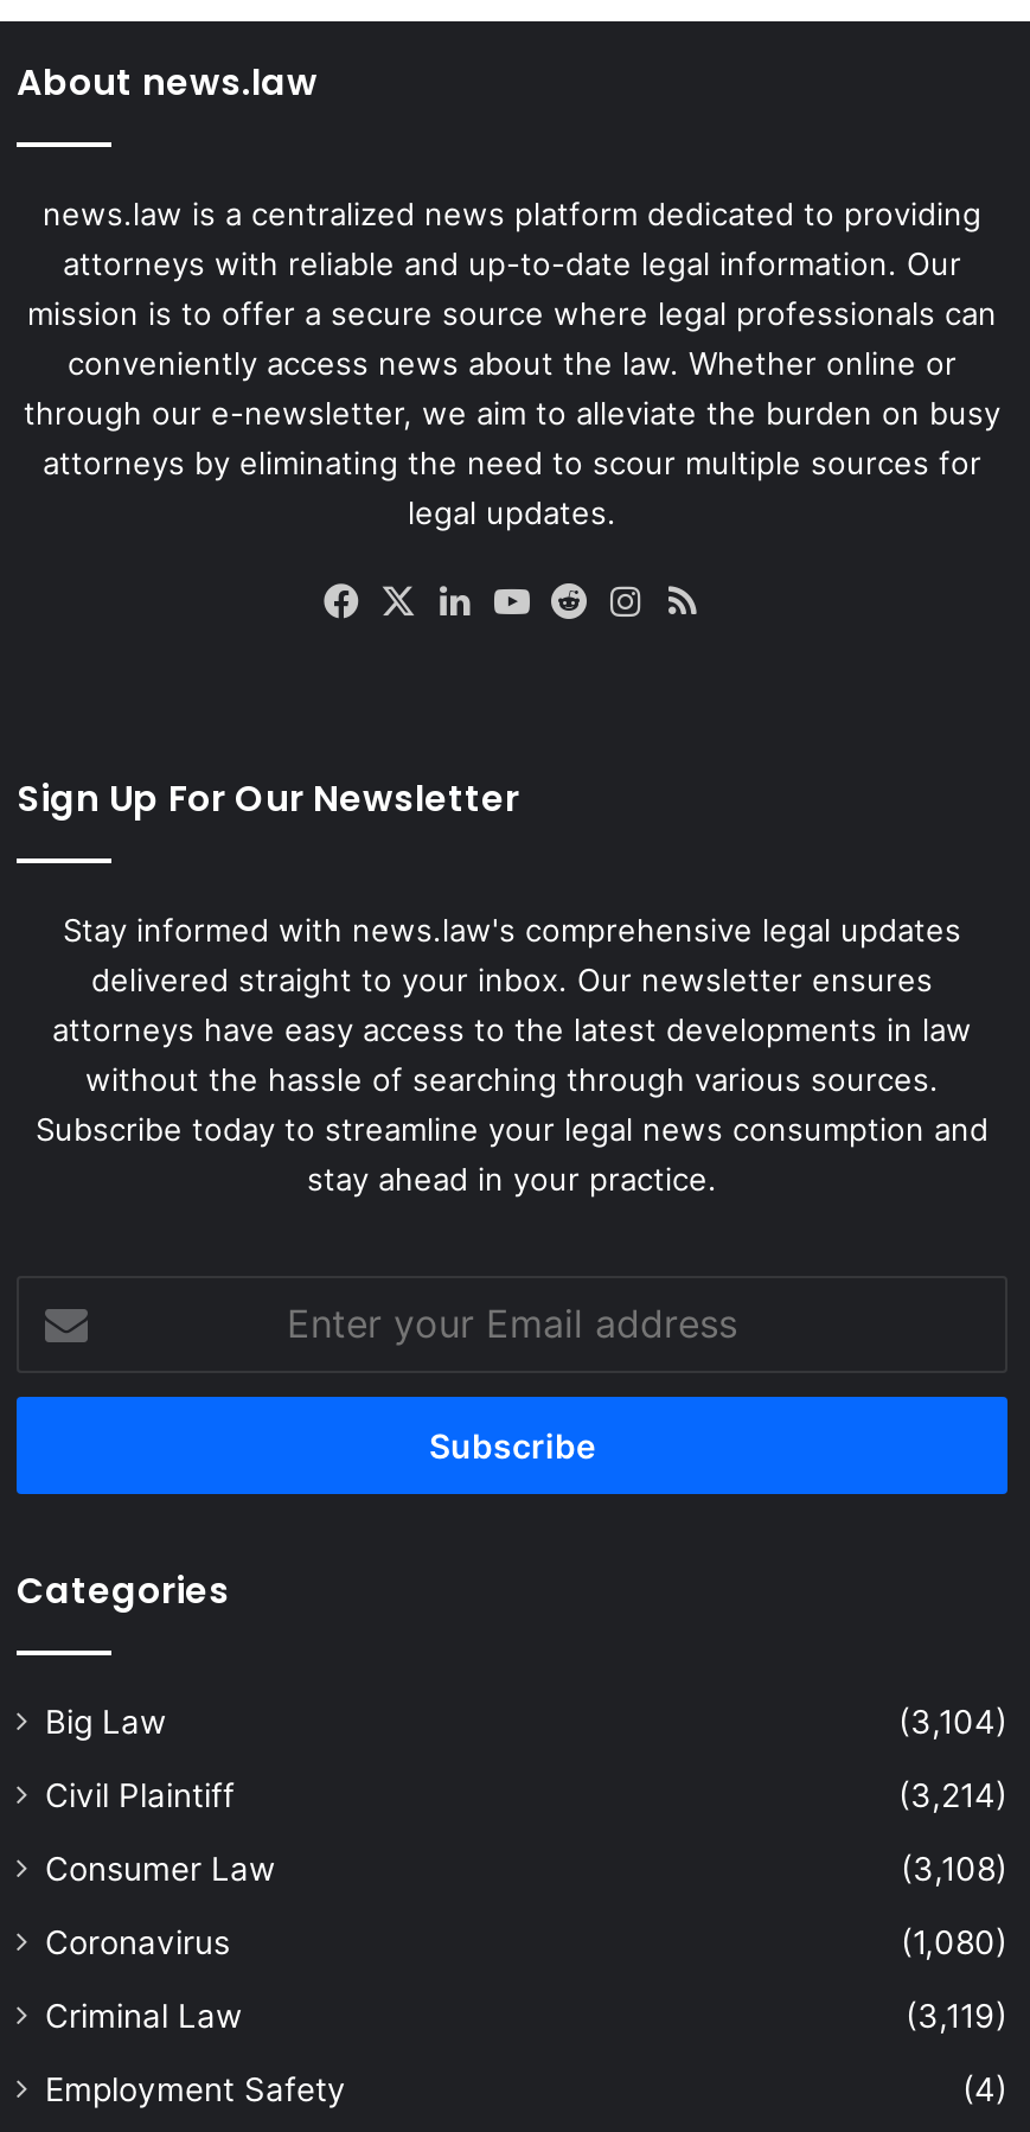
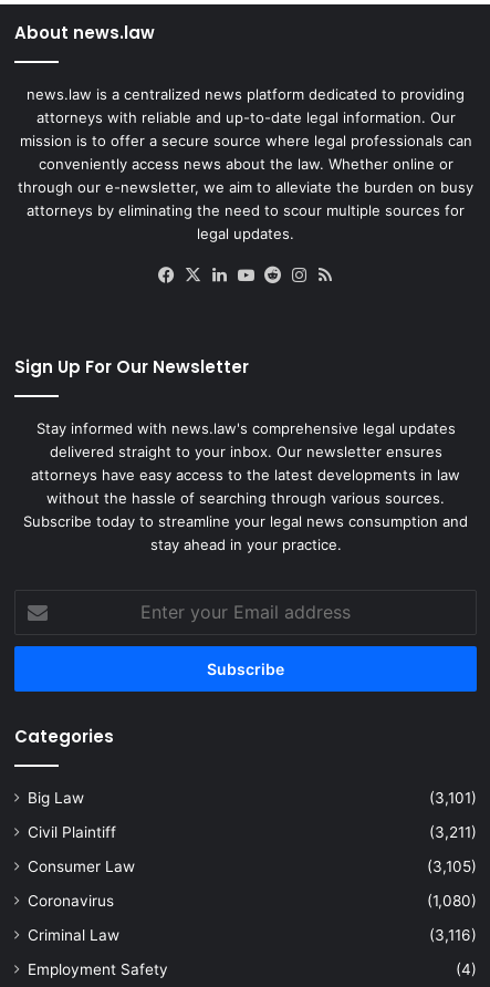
[898,1702,1007,1740] (3,104) -> [429,788,477,806] (3,101)
[898,1775,1007,1813] (3,214) -> [429,823,477,840] (3,211)
[901,1849,1007,1887] (3,108) -> [427,857,477,875] (3,105)
[906,1996,1007,2034] (3,119) -> [429,926,477,943] (3,116)

